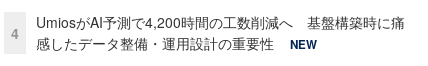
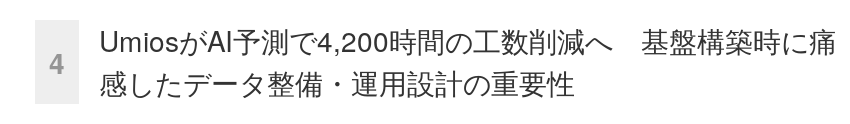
[290,36,317,53] NEW -> none

